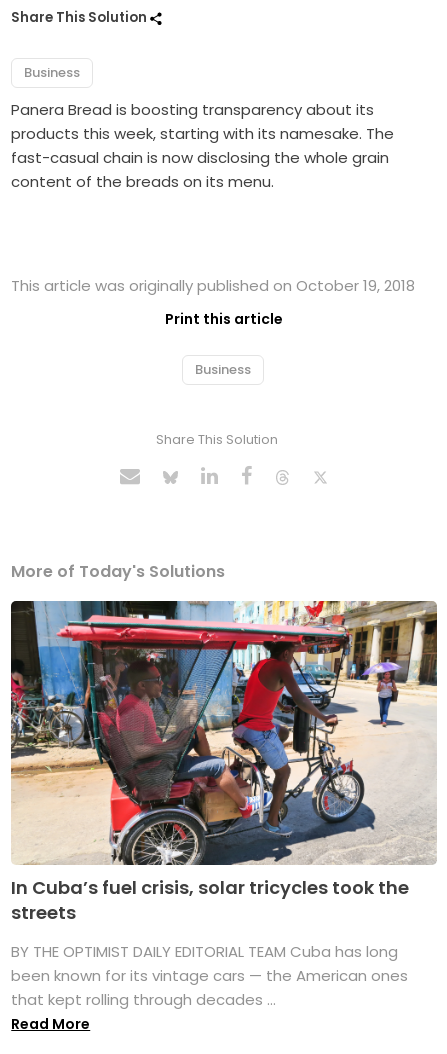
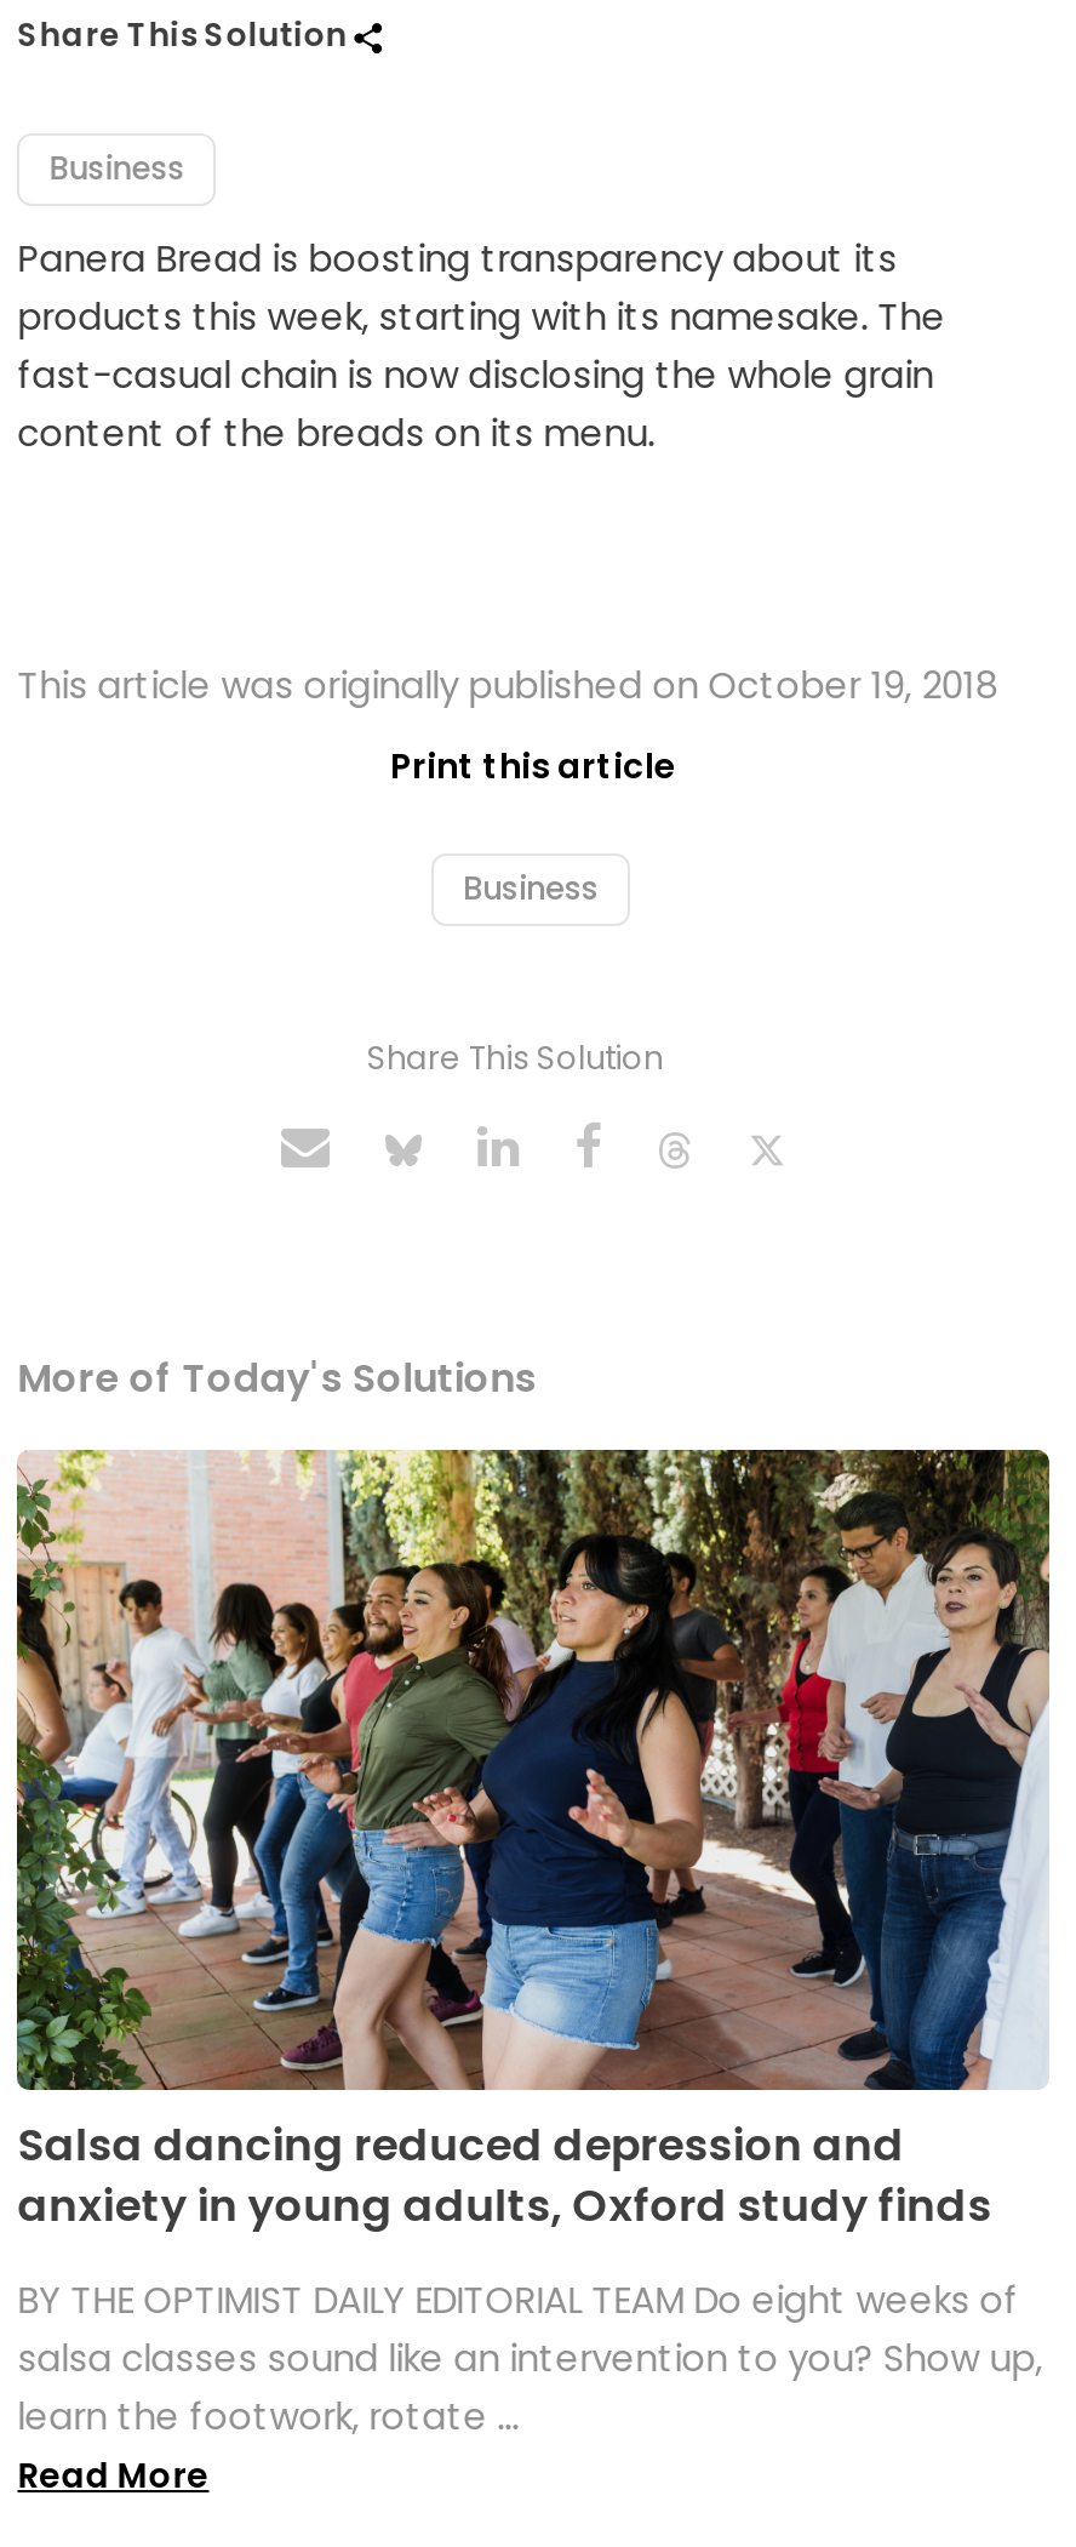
[10,600,437,925] [image] | In Cuba’s fuel crisis, solar tricycles took the | streets -> [15,1447,1052,2235] [image] | Salsa dancing reduced depression and | anxiety in young adults, Oxford study finds
[11,941,408,1010] BY THE OPTIMIST DAILY EDITORIAL TEAM Cuba has long | been known for its vintage cars — the American ones | that kept rolling through decades ... -> [17,2274,1043,2442] BY THE OPTIMIST DAILY EDITORIAL TEAM Do eight weeks of | salsa classes sound like an intervention to you? Show up, | learn the footwork, rotate ...

